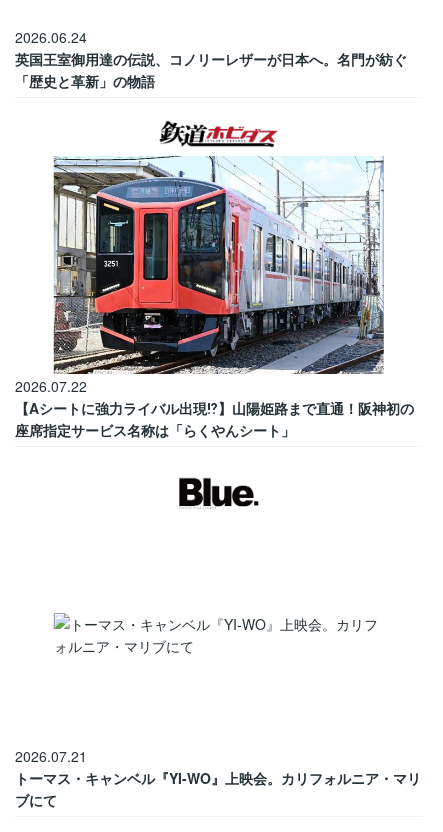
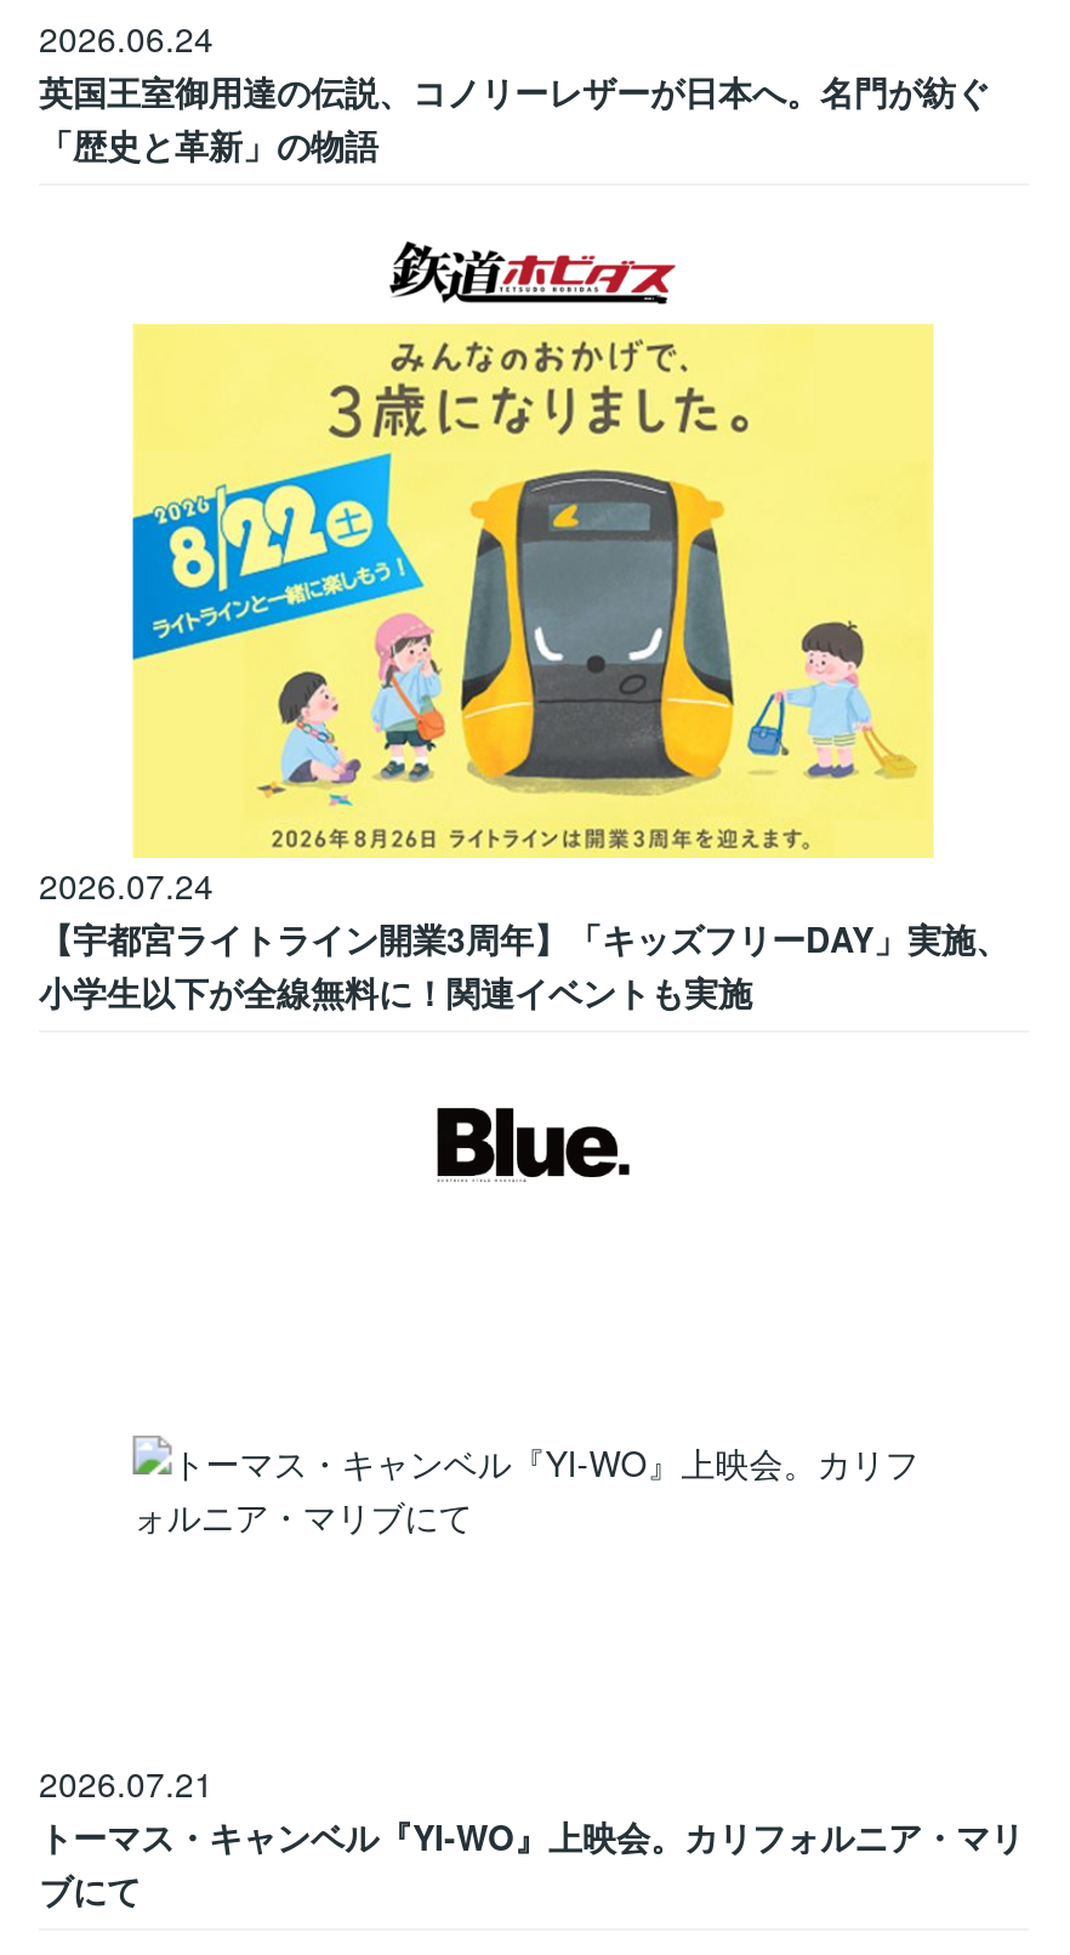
[15,155,414,440] [image] | 2026.07.22 | 【Aシートに強力ライバル出現⁉】山陽姫路まで直通！阪神初の | 座席指定サービス名称は「らくやんシート」 -> [39,322,1009,1016] [image] | 2026.07.24 | 【宇都宮ライトライン開業3周年】「キッズフリーDAY」実施、 | 小学生以下が全線無料に！関連イベントも実施

